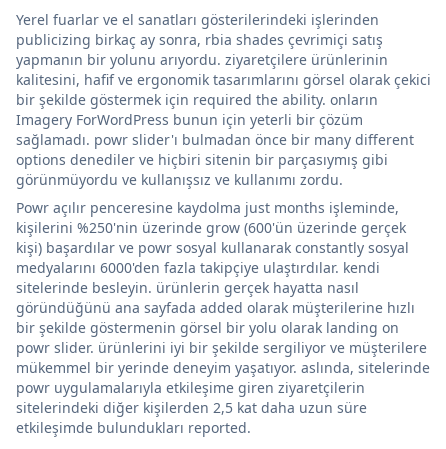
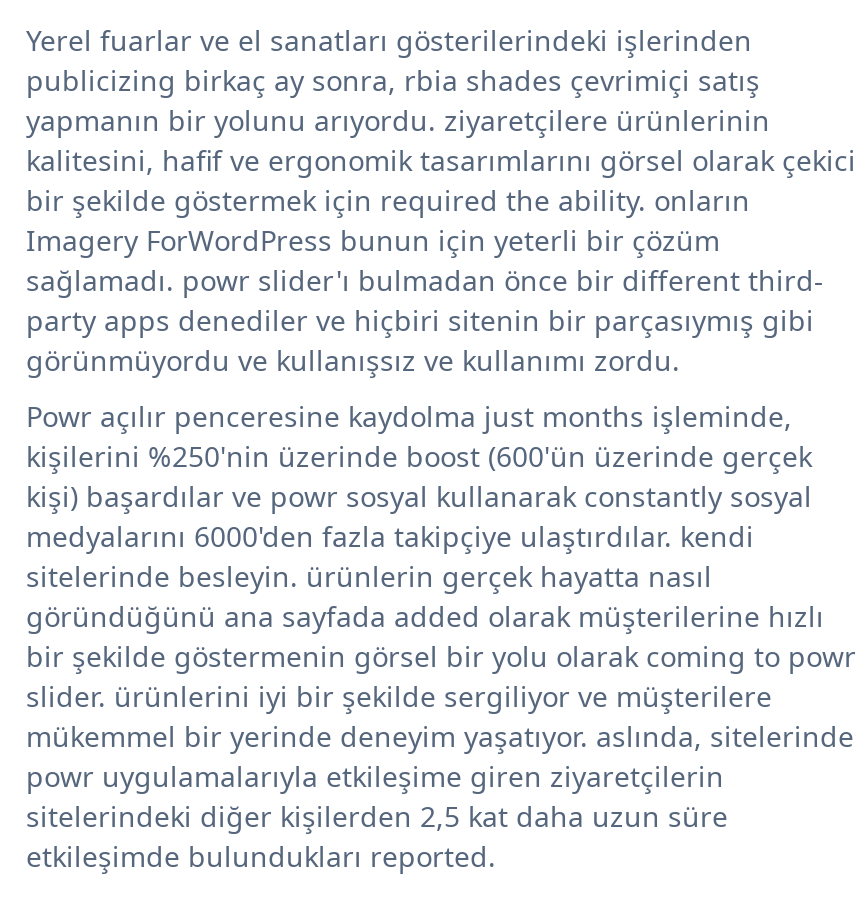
[16,129,414,168] sağlamadı. powr slider'ı bulmadan önce bir many different | options denediler ve hiçbiri sitenin bir parçasıymış gibi -> [26,261,824,339] sağlamadı. powr slider'ı bulmadan önce bir different third- | party apps denediler ve hiçbiri sitenin bir parçasıymış gibi
[16,217,406,236] kişilerini %250'nin üzerinde grow (600'ün üzerinde gerçek -> [26,437,812,475] kişilerini %250'nin üzerinde boost (600'ün üzerinde gerçek
[16,317,427,356] bir şekilde göstermenin görsel bir yolu olarak landing on | powr slider. ürünlerini iyi bir şekilde sergiliyor ve müşterilere -> [26,637,856,715] bir şekilde göstermenin görsel bir yolu olarak coming to powr | slider. ürünlerini iyi bir şekilde sergiliyor ve müşterilere

